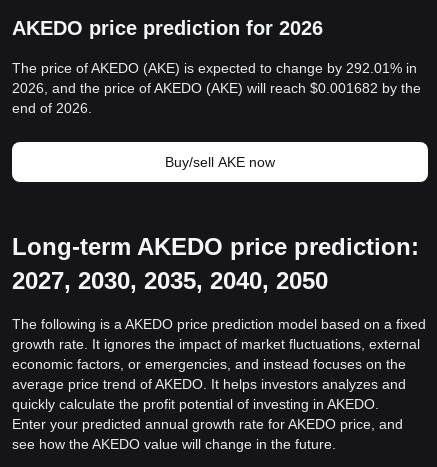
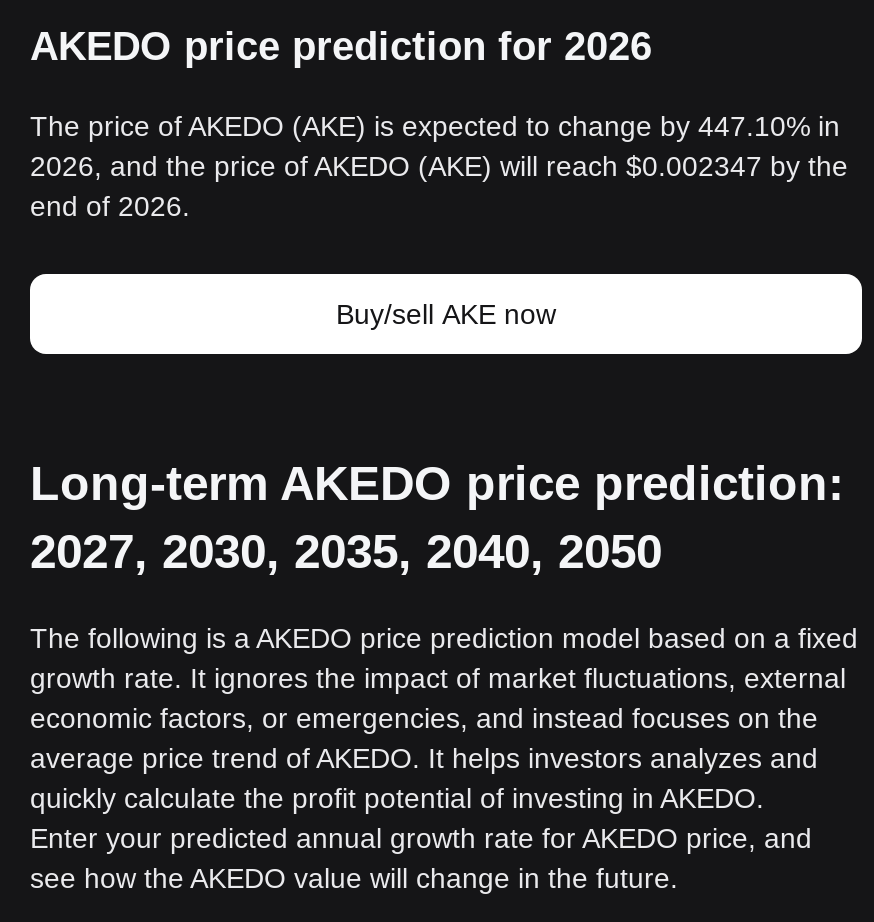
[12,60,417,76] The price of AKEDO (AKE) is expected to change by 292.01% in -> [30,110,840,142] The price of AKEDO (AKE) is expected to change by 447.10% in
[12,80,421,96] 2026, and the price of AKEDO (AKE) will reach $0.001682 by the -> [30,150,848,182] 2026, and the price of AKEDO (AKE) will reach $0.002347 by the

